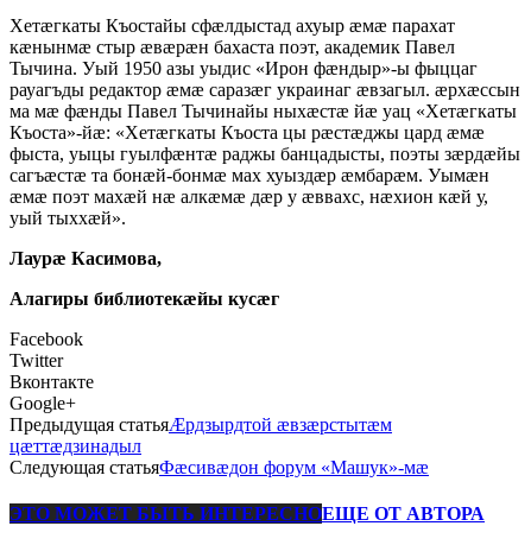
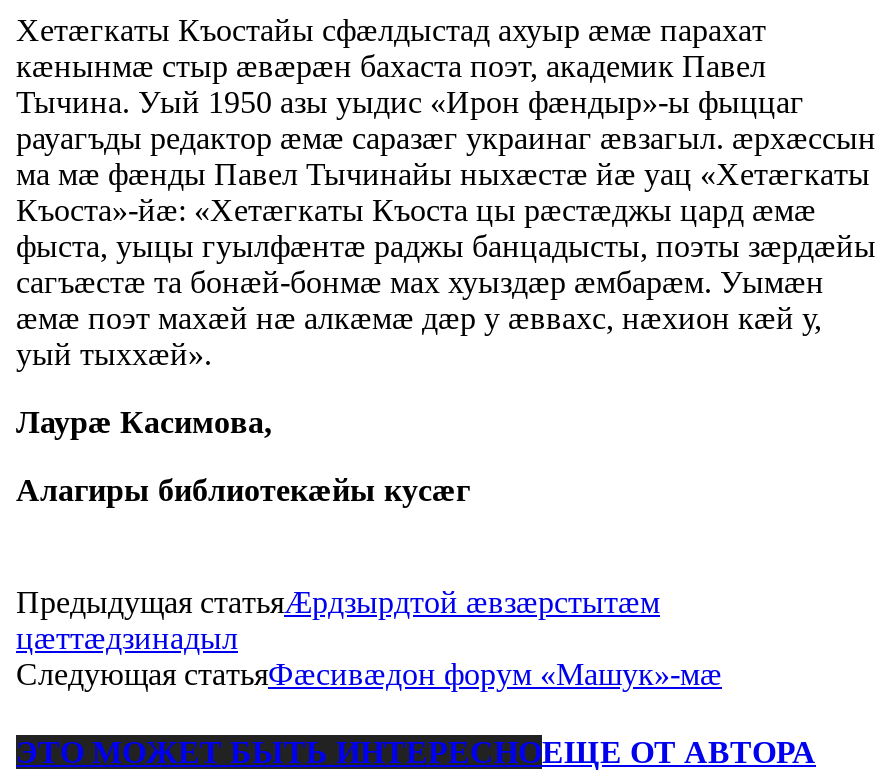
[10,328,94,413] Facebook | Twitter | Вконтакте | Google+ -> none

